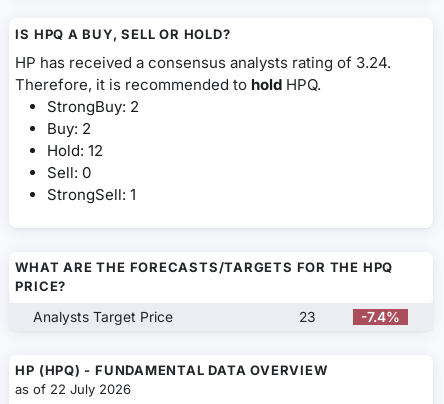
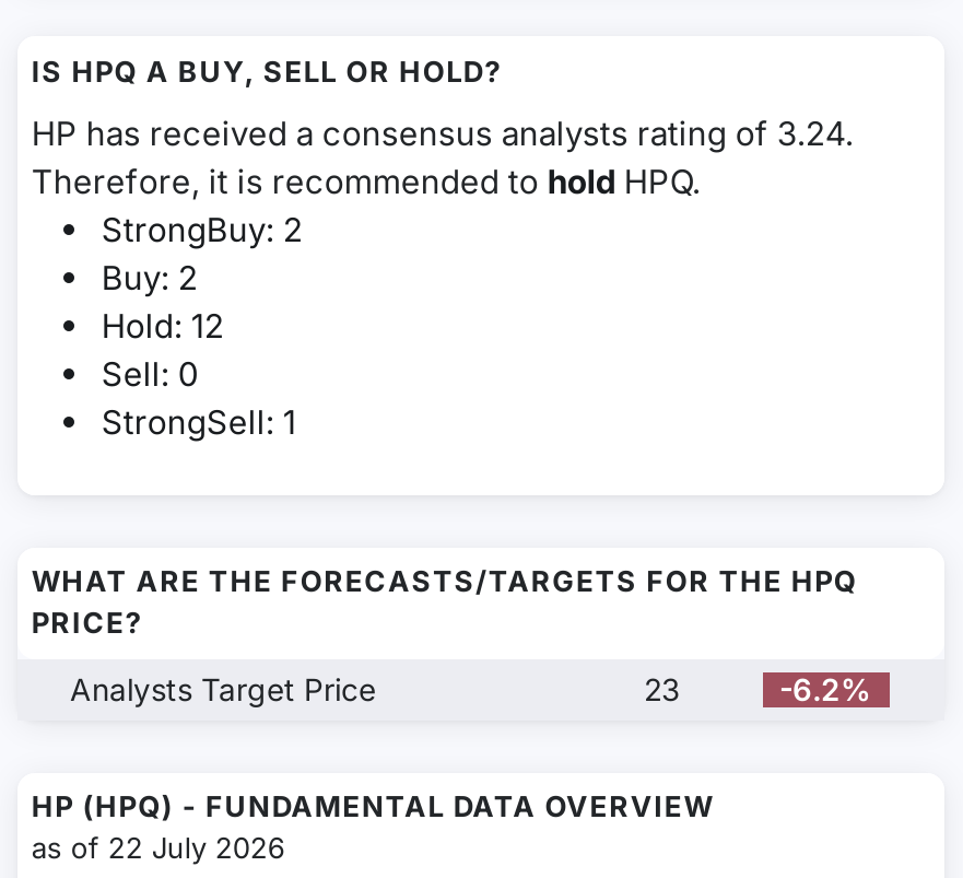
[361,309,400,325] -7.4% -> [779,672,871,707] -6.2%

